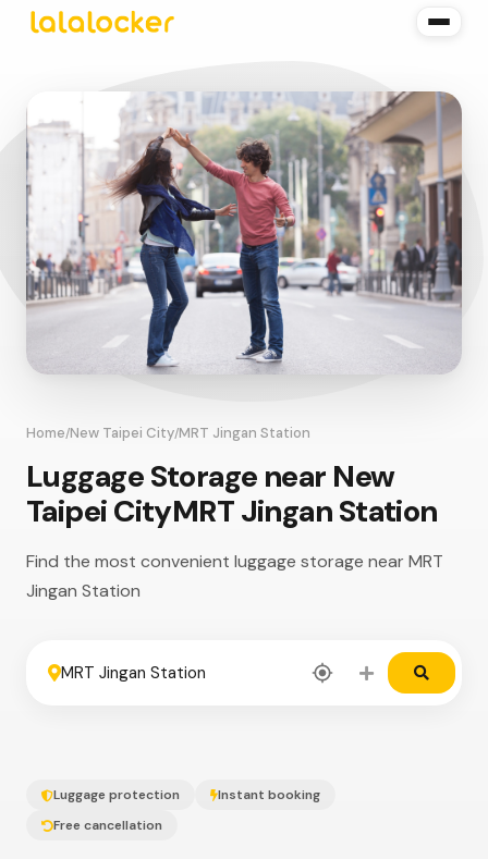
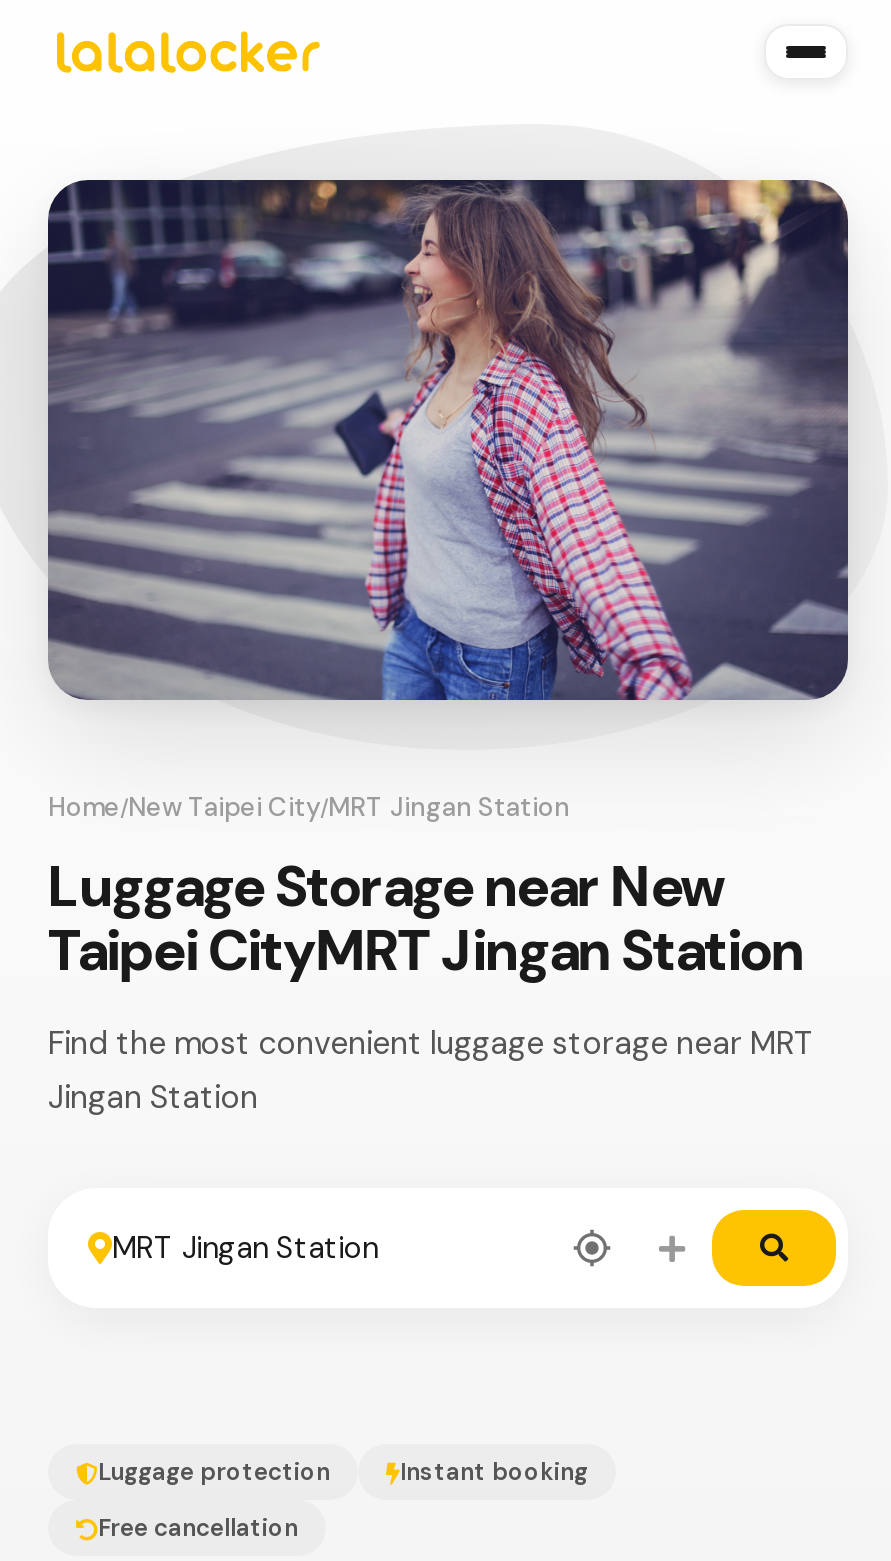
[26,90,462,375] [image] -> [46,178,850,702] [image]

